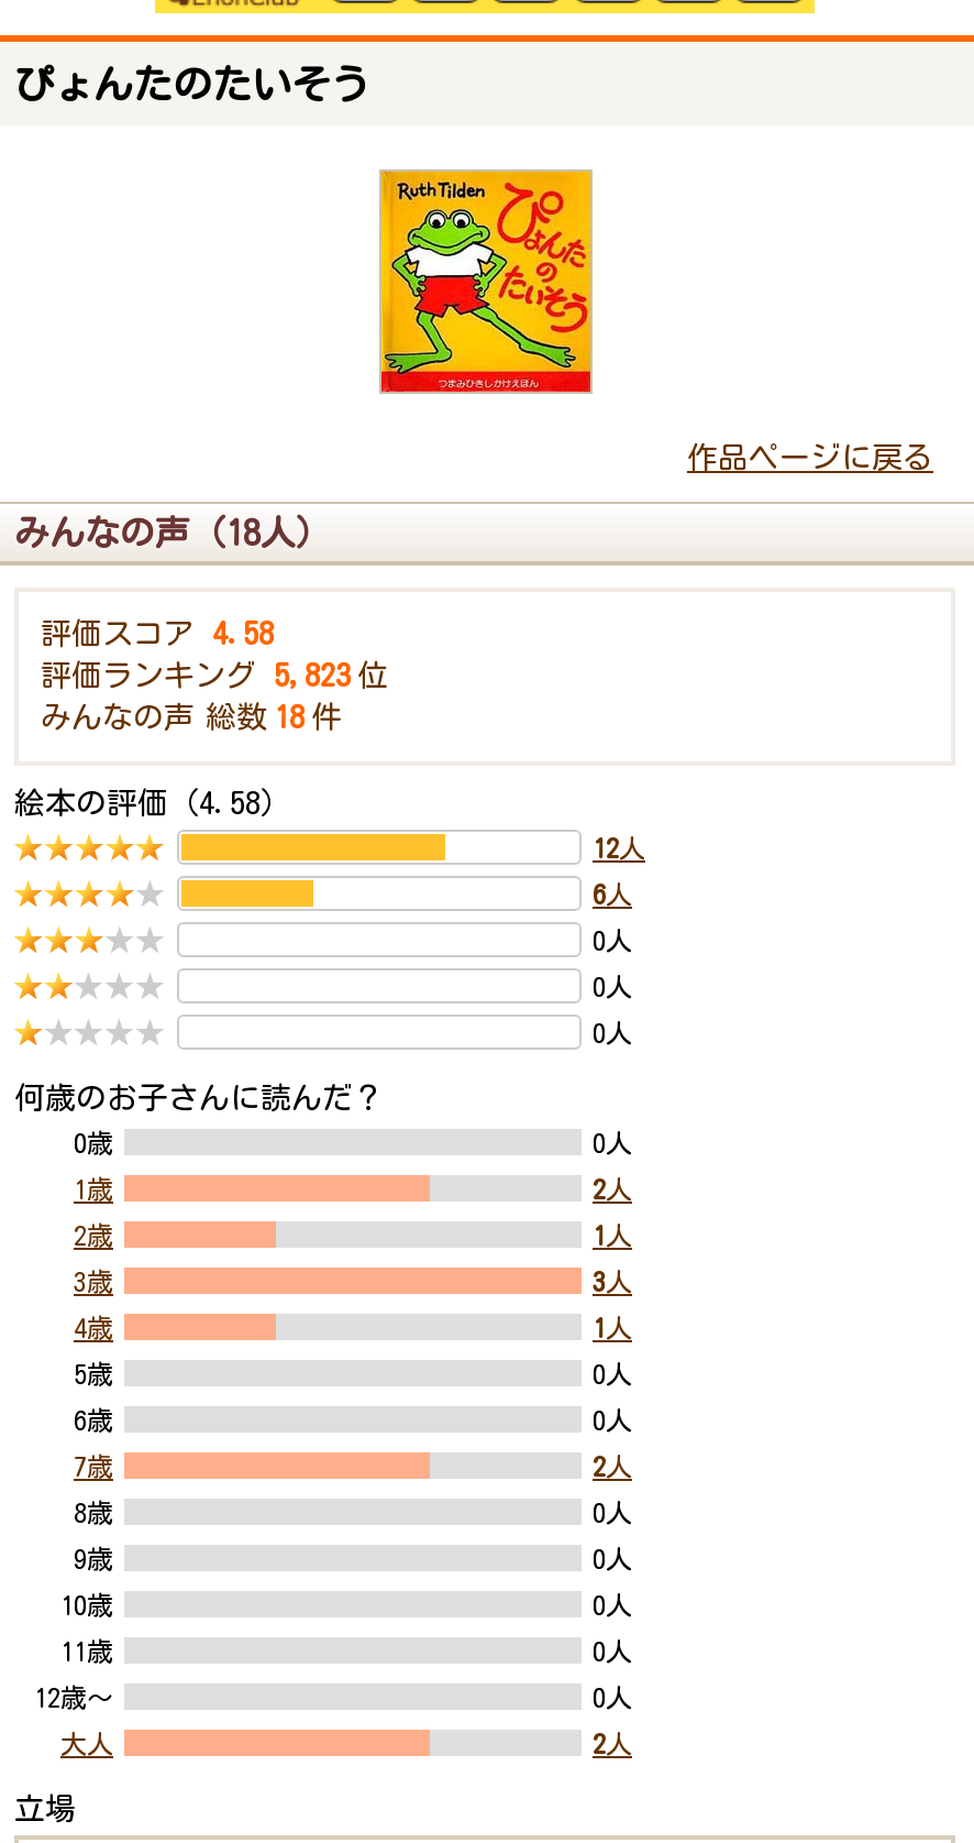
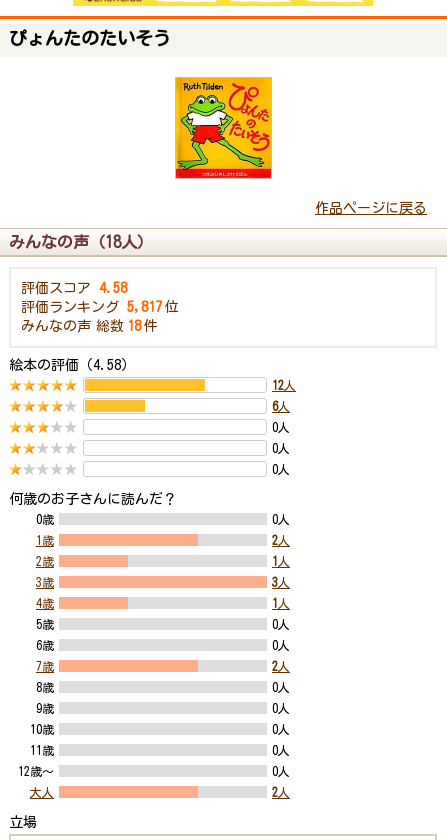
[41,660,388,691] 評価ランキング 5,823 位 -> [21,300,179,314] 評価ランキング 5,817 位

